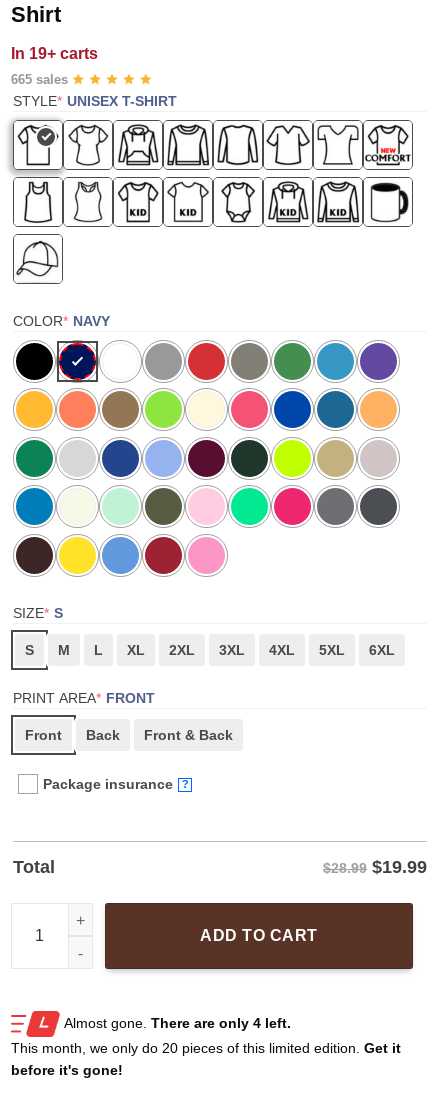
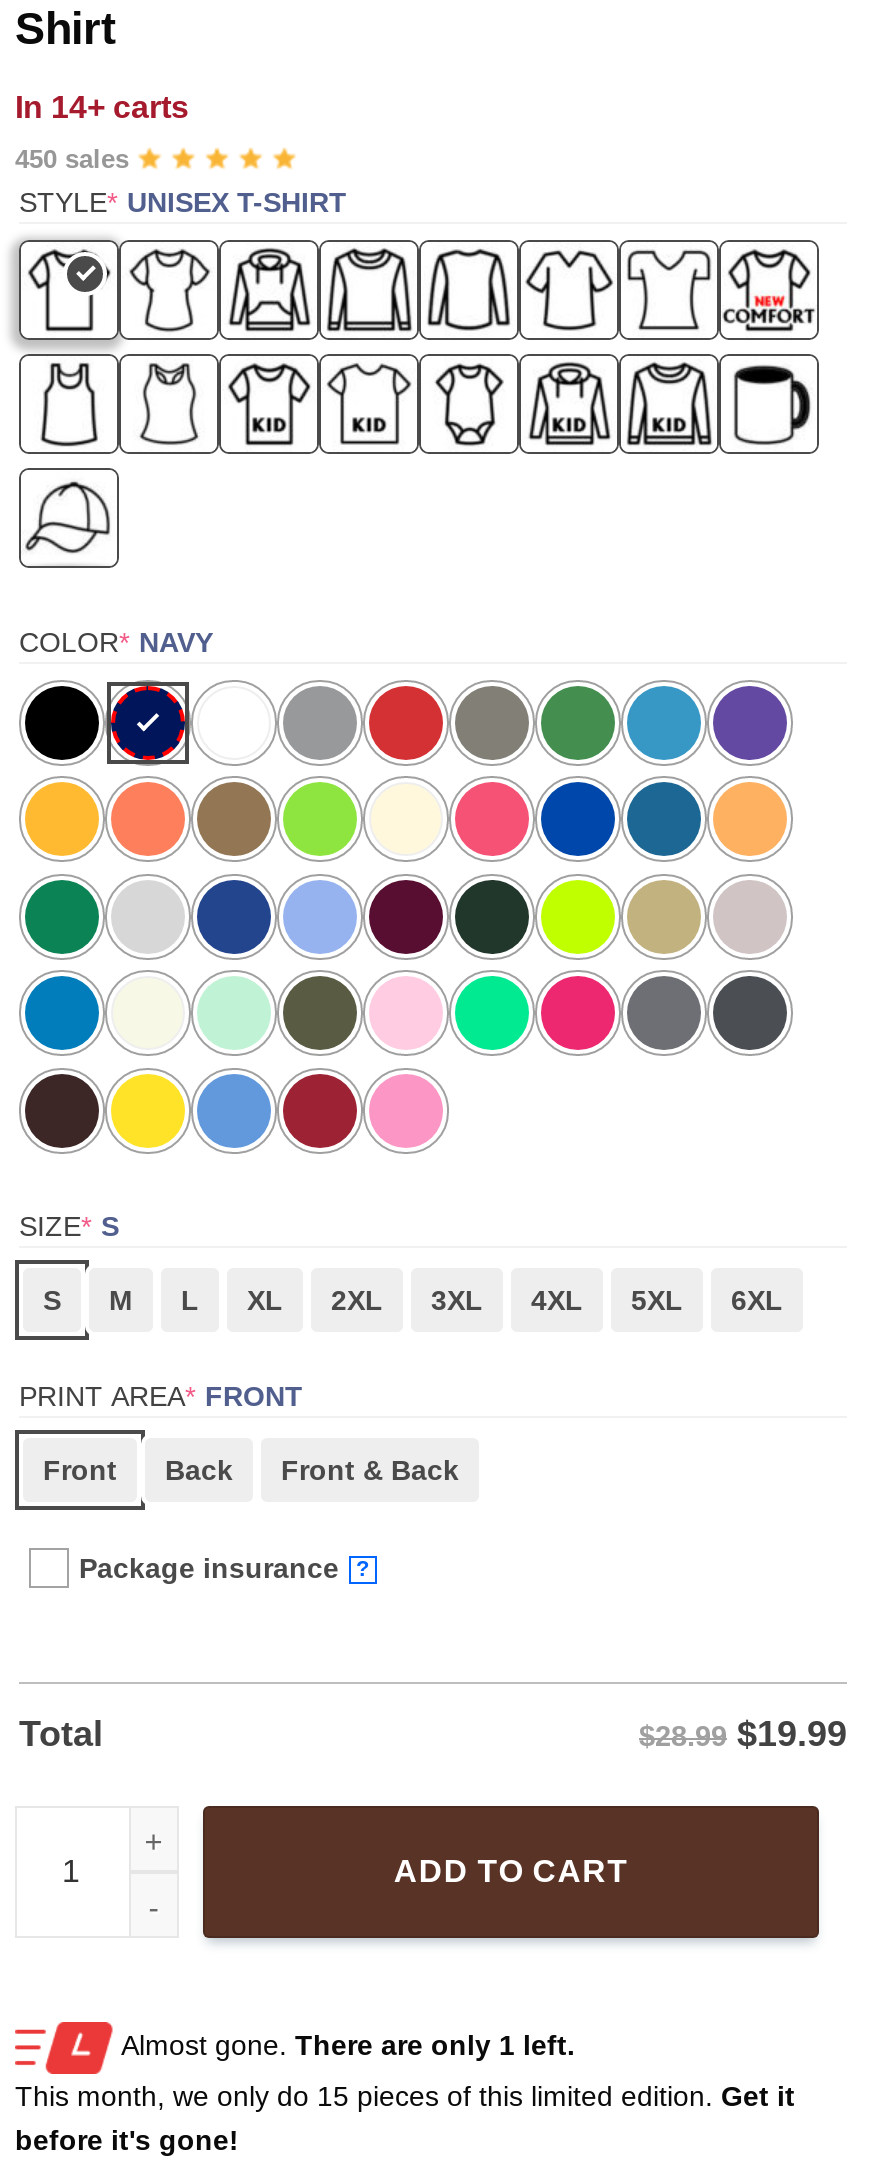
[11,44,98,61] In 19+ carts -> [15,89,189,123] In 14+ carts
[11,71,68,86] 665 sales -> [15,143,129,173] 450 sales
[64,1015,291,1031] Almost gone. There are only 4 left. -> [121,2030,575,2062] Almost gone. There are only 1 left.
[11,1040,401,1056] This month, we only do 20 pieces of this limited edition. Get it -> [15,2080,795,2112] This month, we only do 15 pieces of this limited edition. Get it

